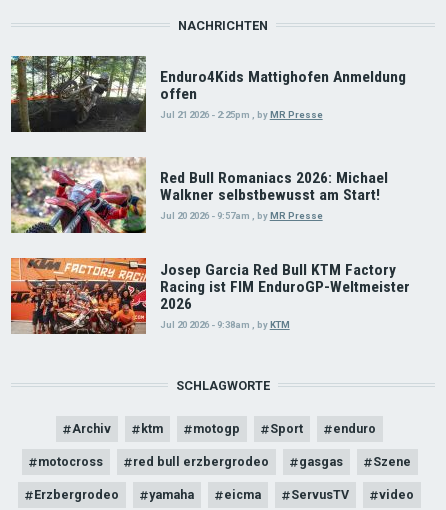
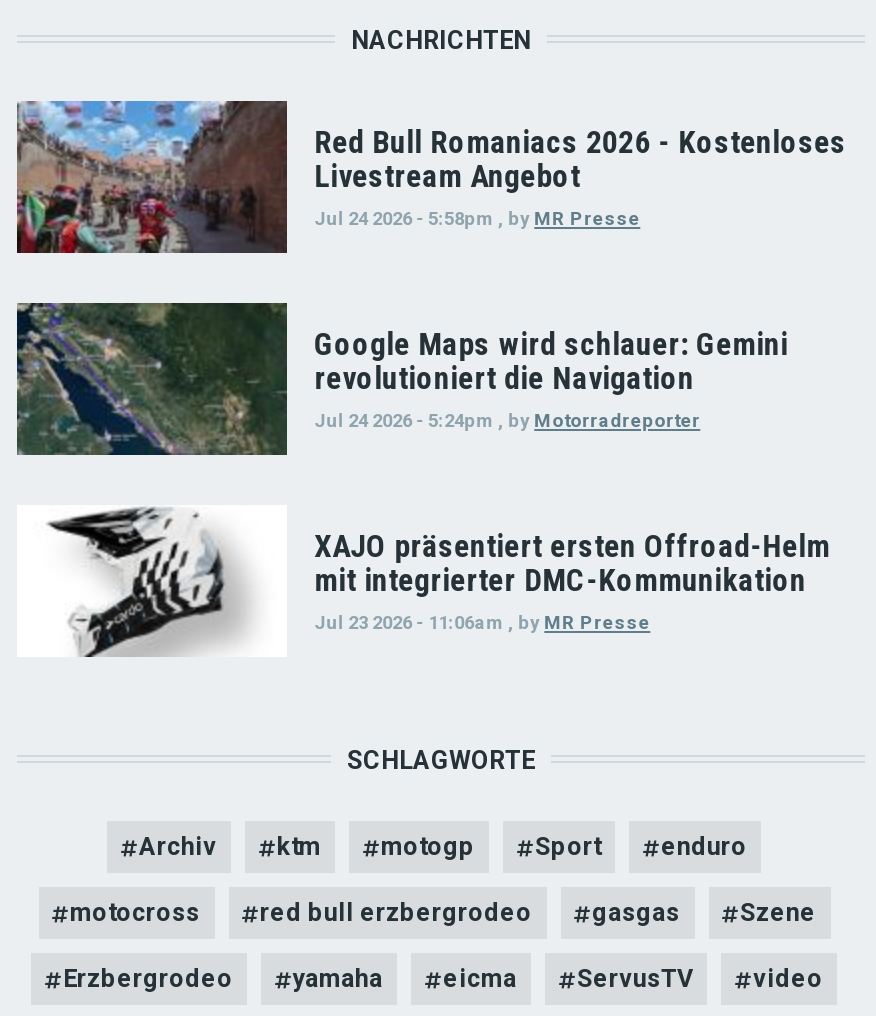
[10,55,406,133] [image] | Enduro4Kids Mattighofen Anmeldung | offen | Jul 21 2026 - 2:25pm , by MR Presse -> [15,99,846,255] [image] | Red Bull Romaniacs 2026 - Kostenloses | Livestream Angebot | Jul 24 2026 - 5:58pm , by MR Presse
[10,157,388,234] [image] | Red Bull Romaniacs 2026: Michael | Walkner selbstbewusst am Start! | Jul 20 2026 - 9:57am , by MR Presse -> [15,301,788,457] [image] | Google Maps wird schlauer: Gemini | revolutioniert die Navigation | Jul 24 2026 - 5:24pm , by Motorradreporter
[10,257,410,335] [image] | Josep Garcia Red Bull KTM Factory | Racing ist FIM EnduroGP-Weltmeister | 2026 | Jul 20 2026 - 9:38am , by KTM -> [17,505,830,657] [image] | XAJO präsentiert ersten Offroad-Helm | mit integrierter DMC-Kommunikation | Jul 23 2026 - 11:06am , by MR Presse

